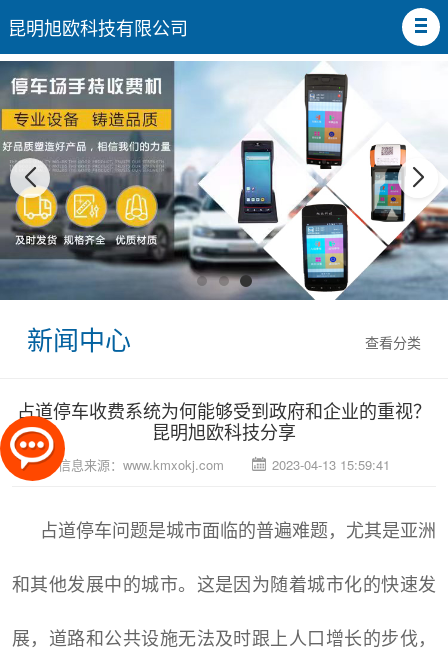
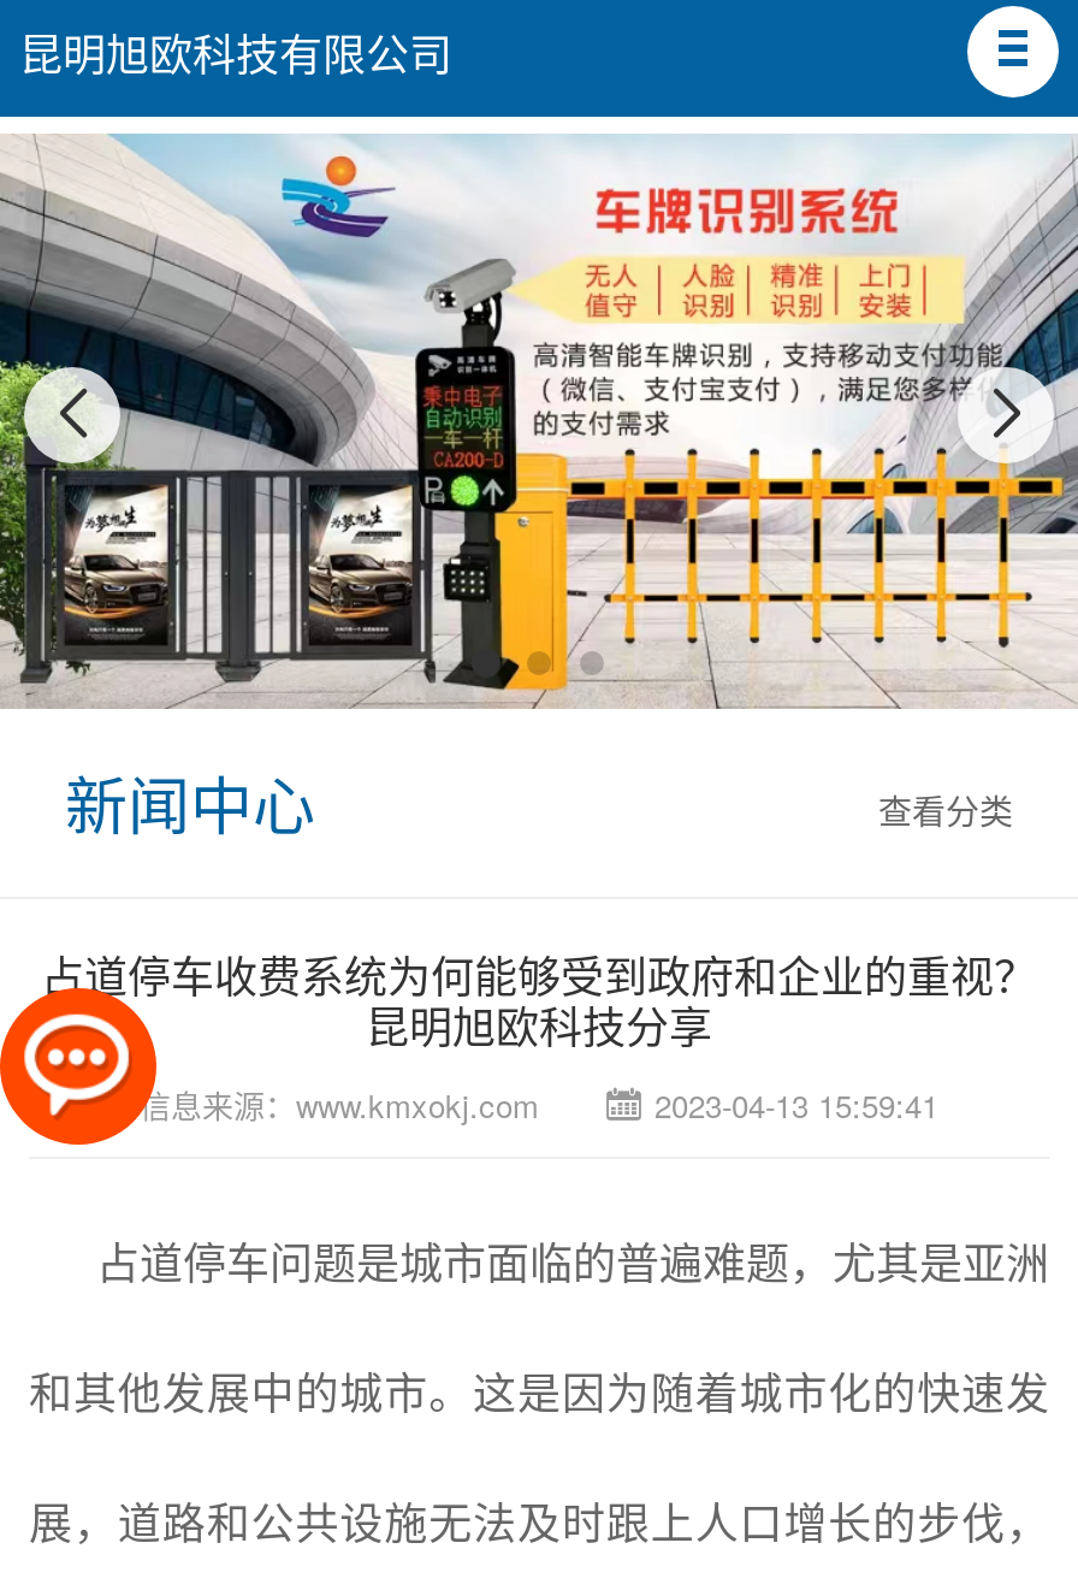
[3,60,445,300] [image] -> [7,134,1071,709] [image]

